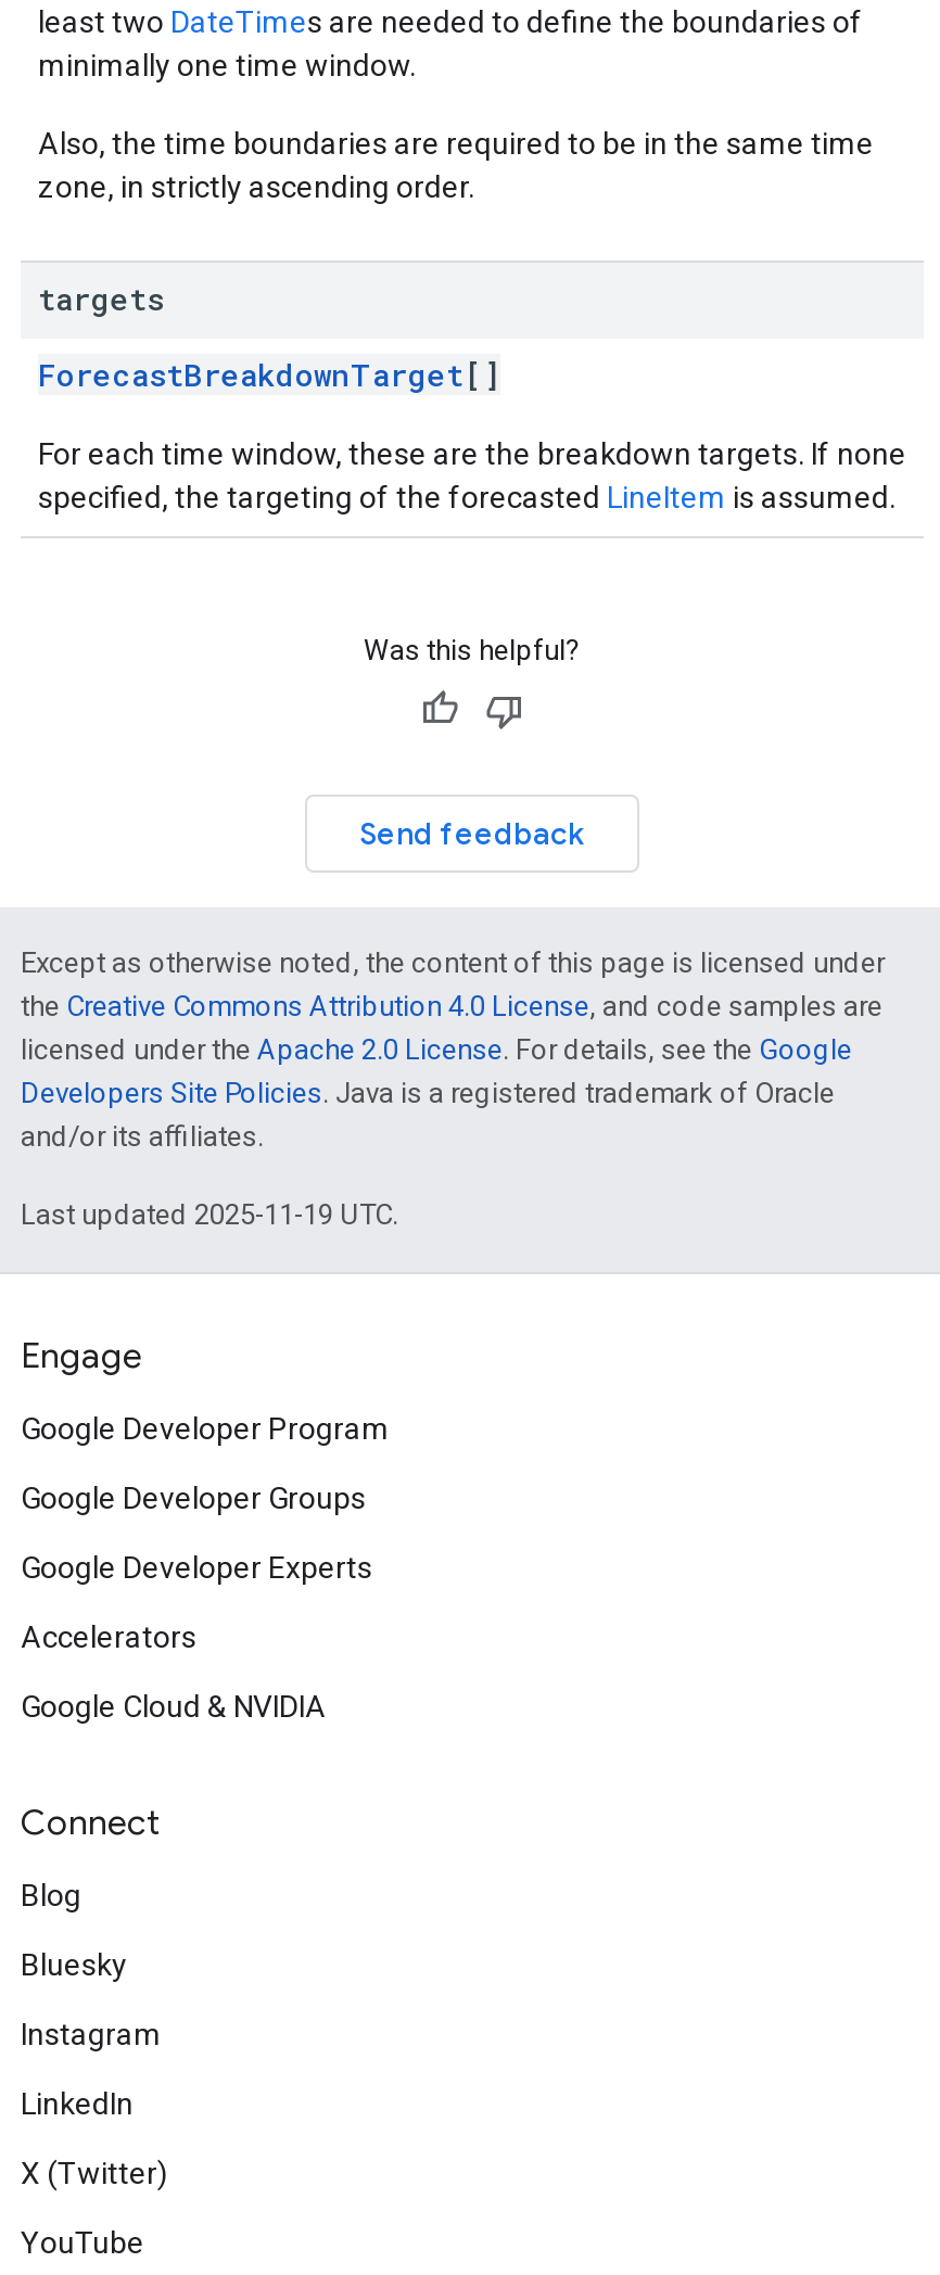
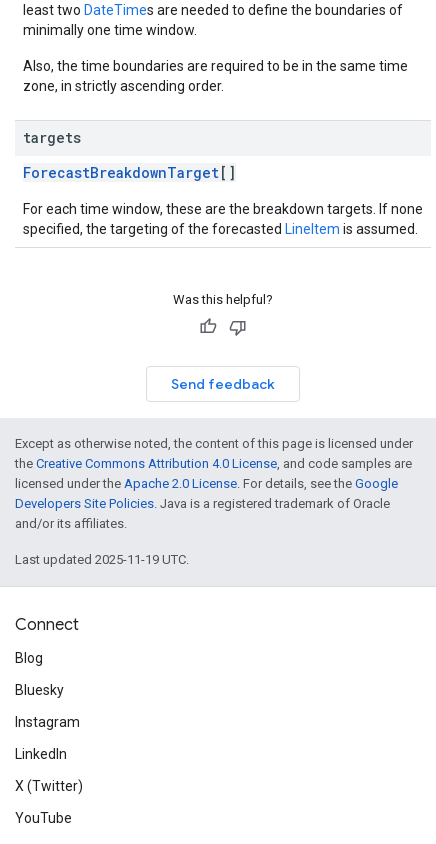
[21,1335,390,1724] Engage | Google Developer Program | Google Developer Groups | Google Developer Experts | Accelerators | Google Cloud & NVIDIA -> none

